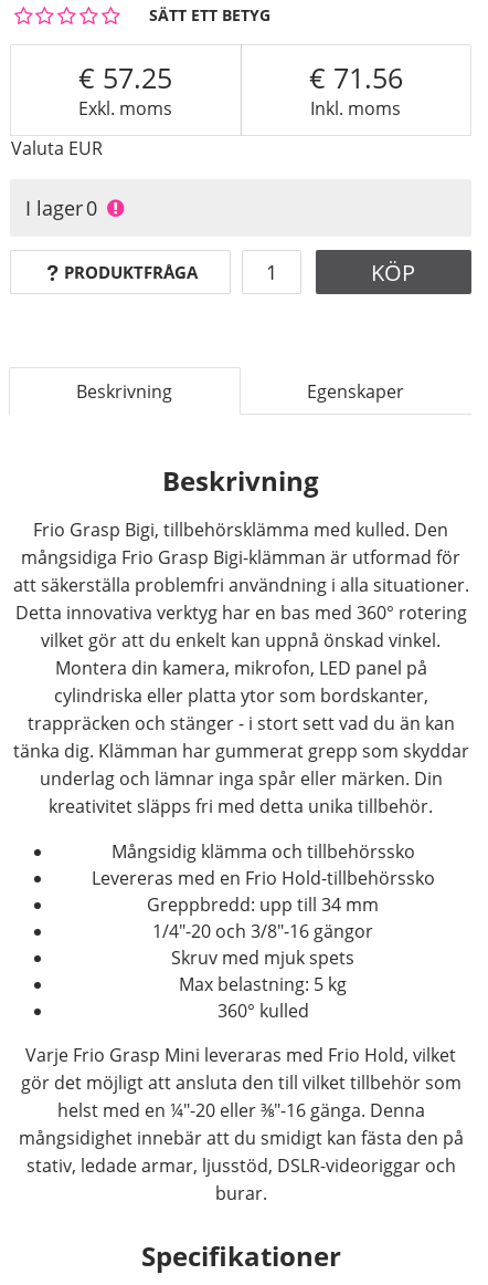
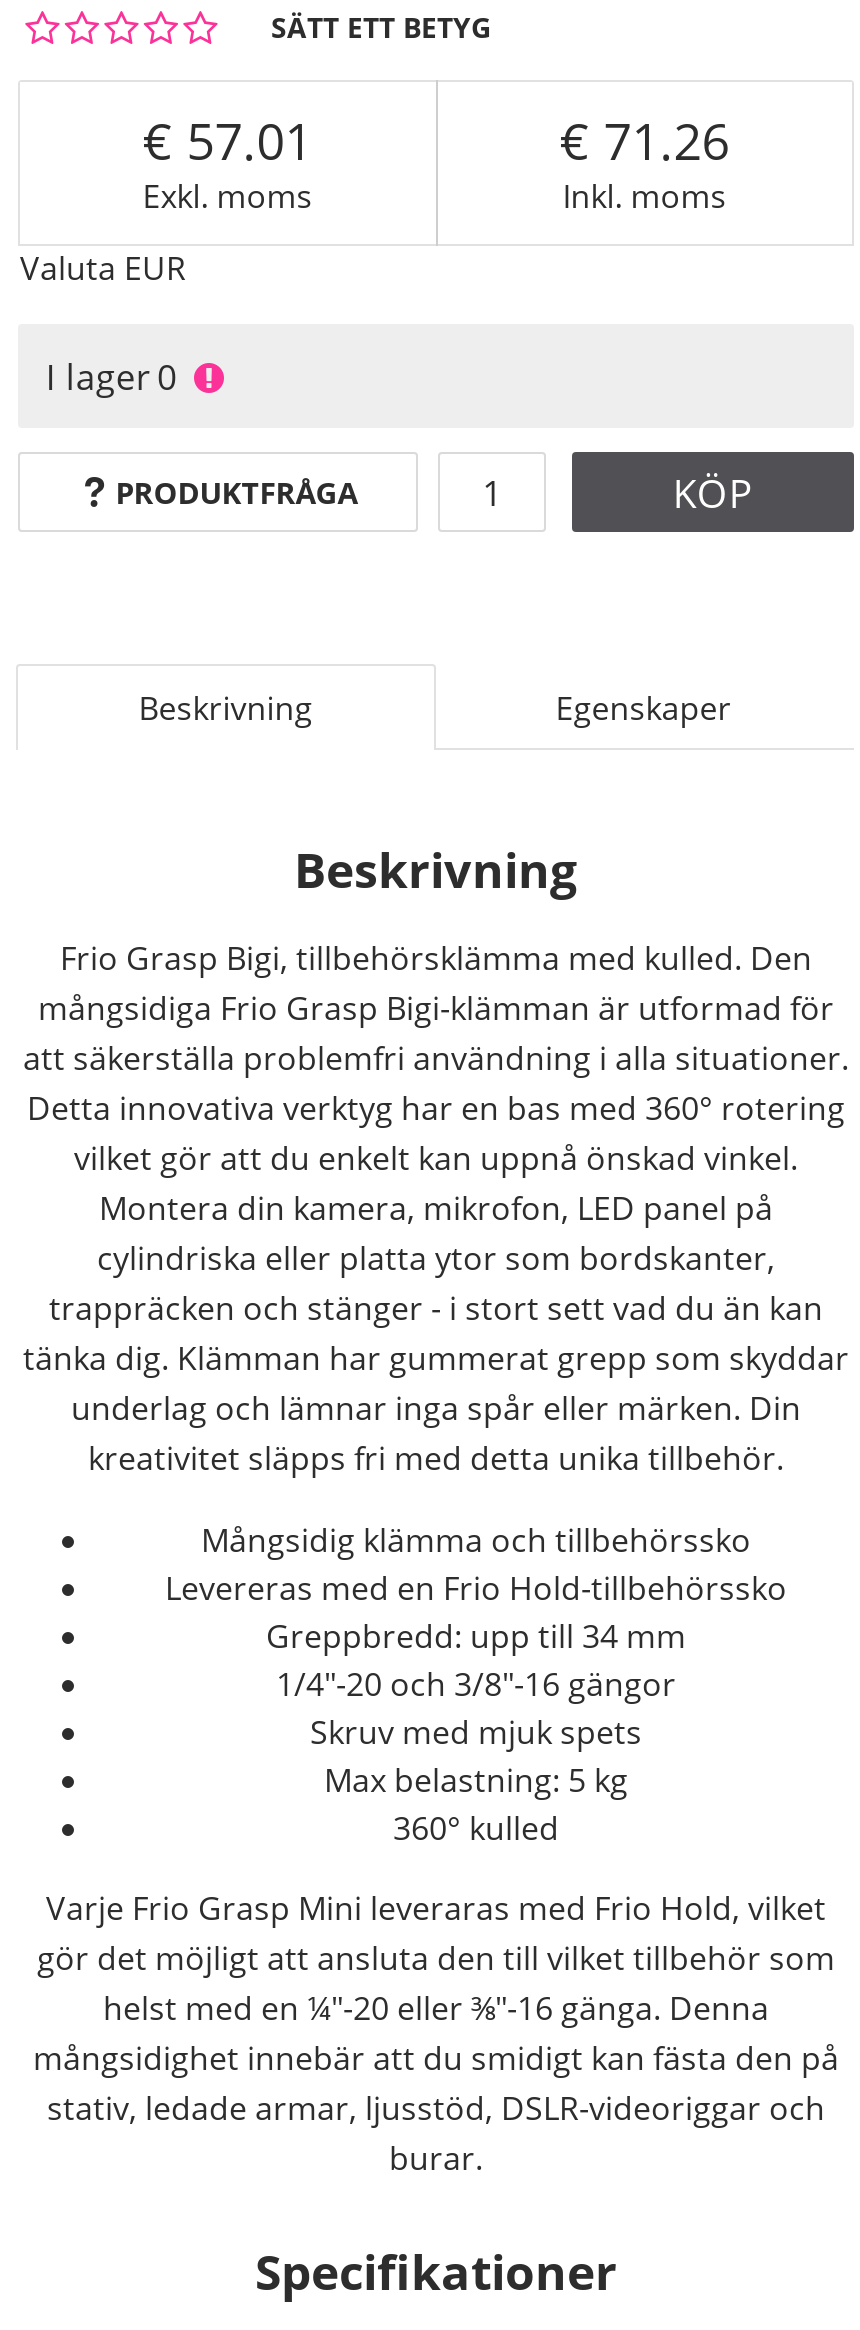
[103,59,172,96] 57.25 -> [186,106,312,174] 57.01
[333,59,403,96] 71.56 -> [604,106,730,174] 71.26

